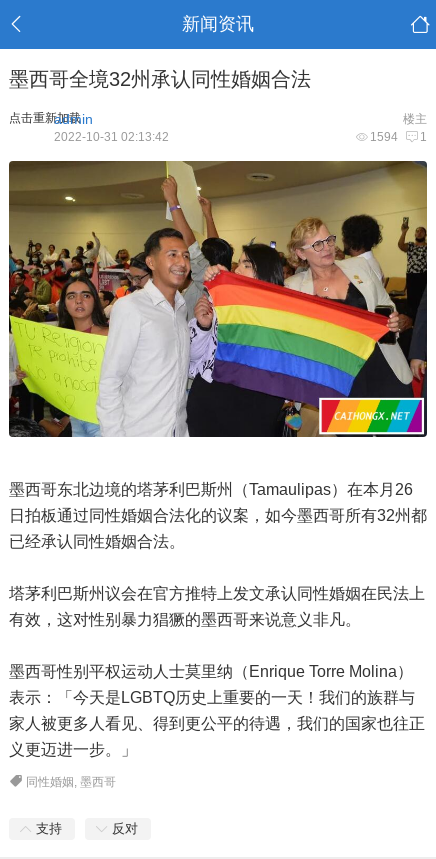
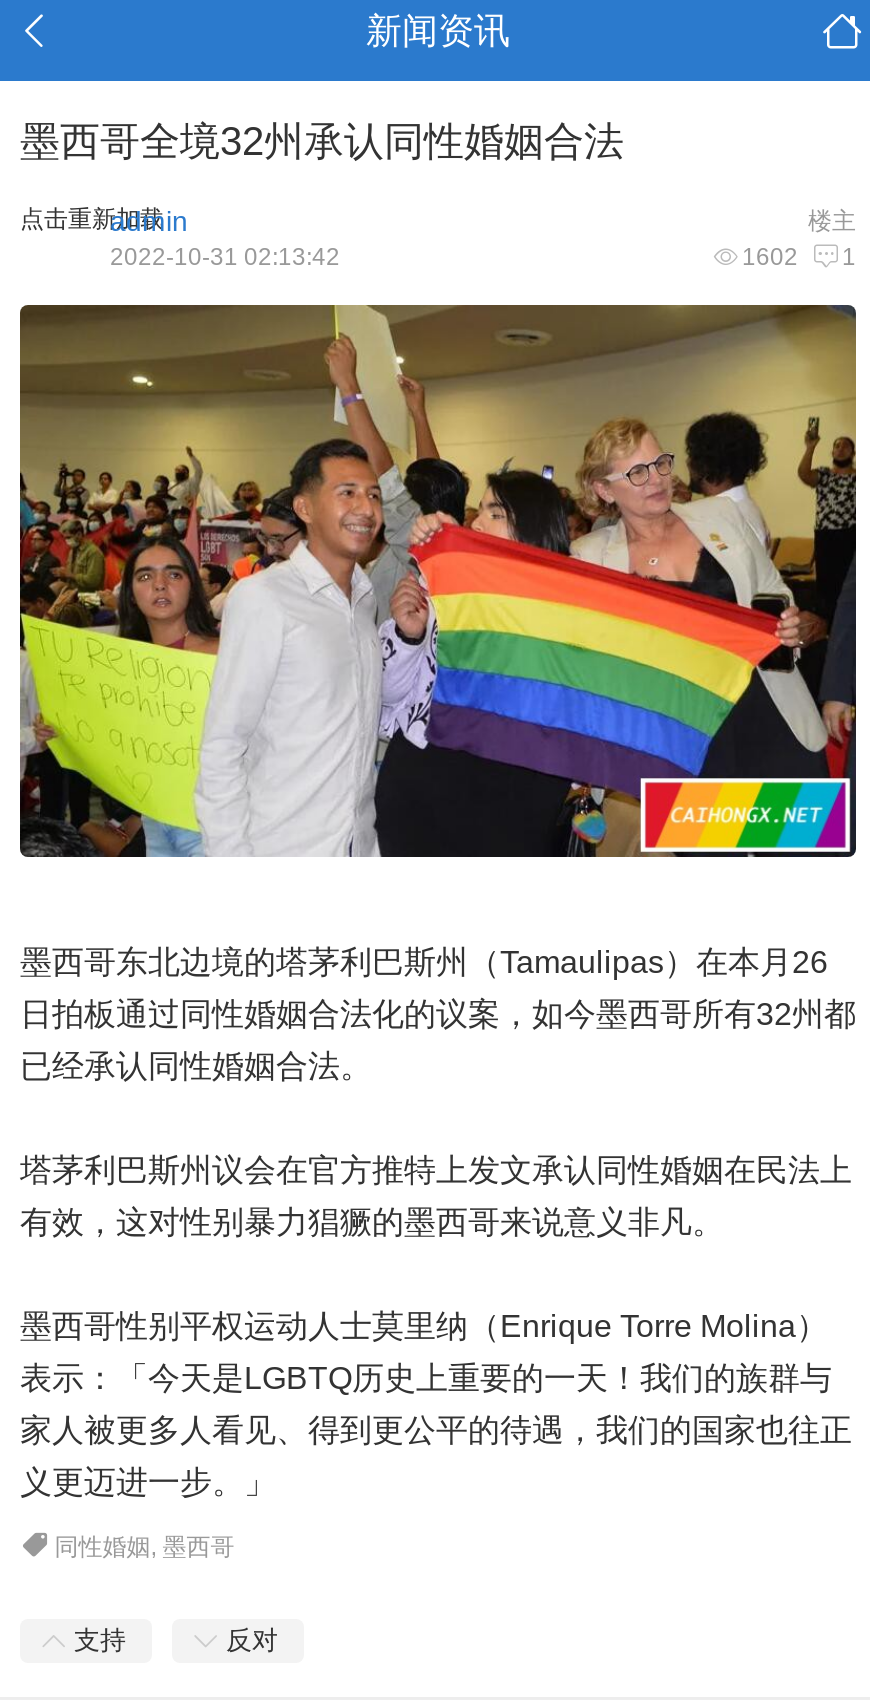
[370,130,427,144] 1594 1 -> [742,243,856,271] 1602 1

